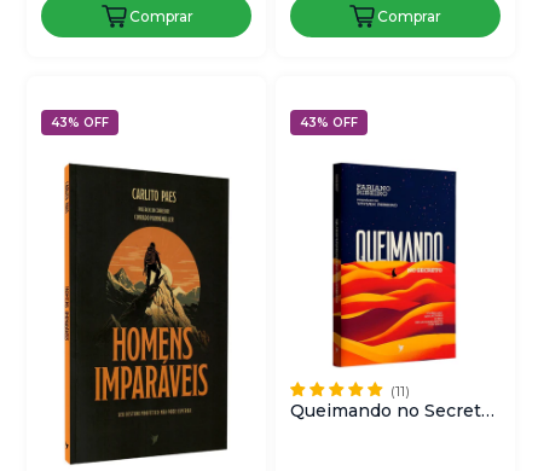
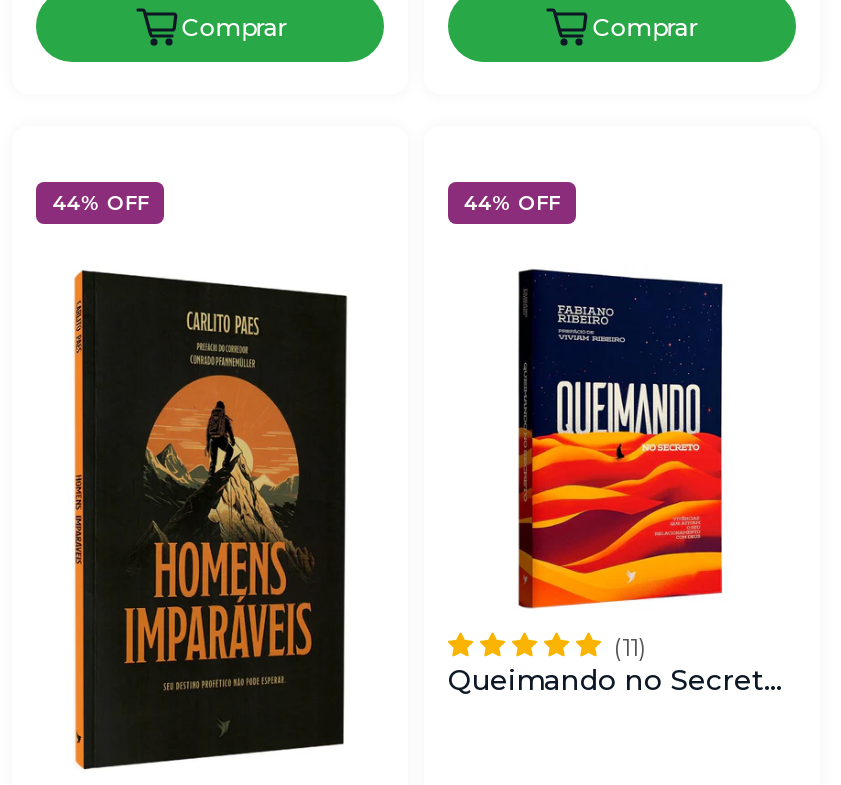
[51,115,109,131] 43% OFF -> [53,190,149,216] 44% OFF
[300,115,358,131] 43% OFF -> [464,190,560,216] 44% OFF

